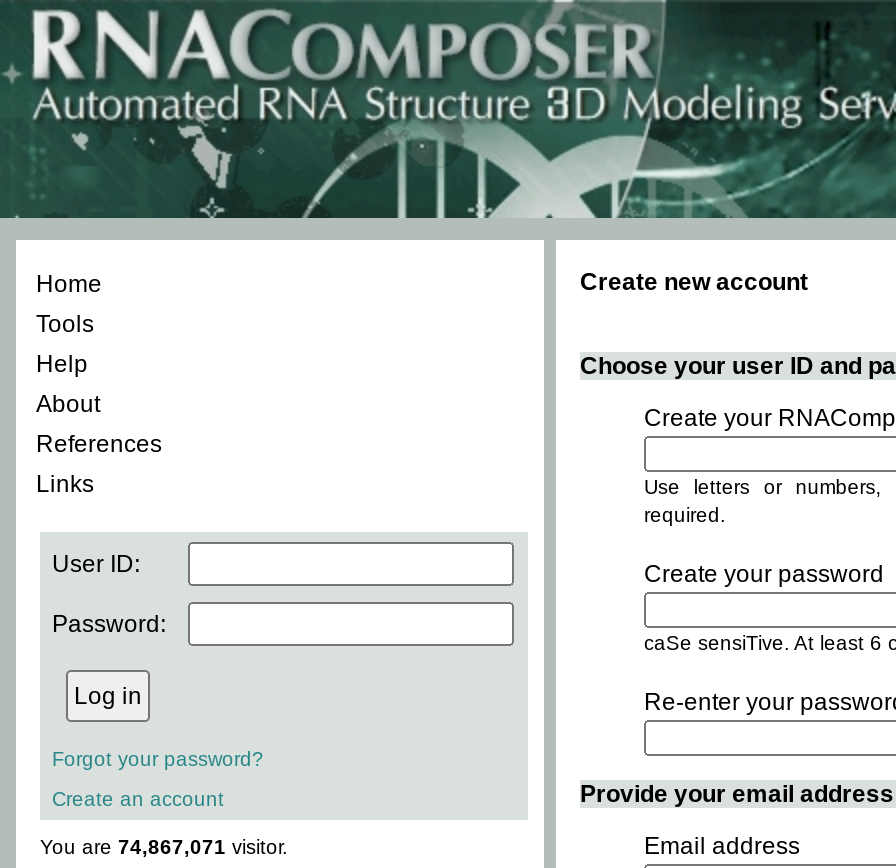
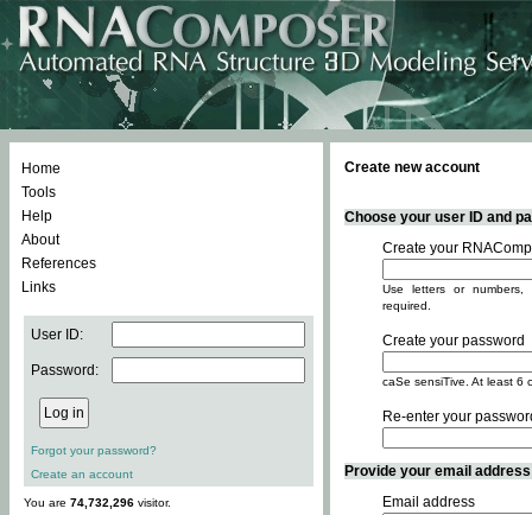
[40,836,288,858] You are 74,867,071 visitor. -> [24,496,171,509] You are 74,732,296 visitor.

